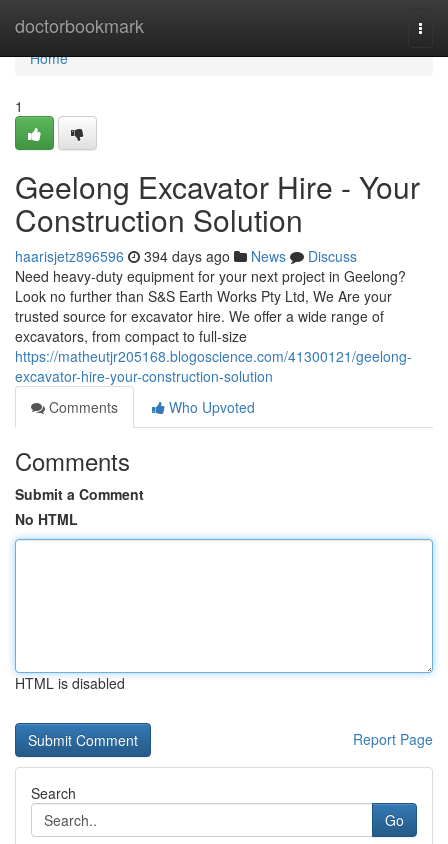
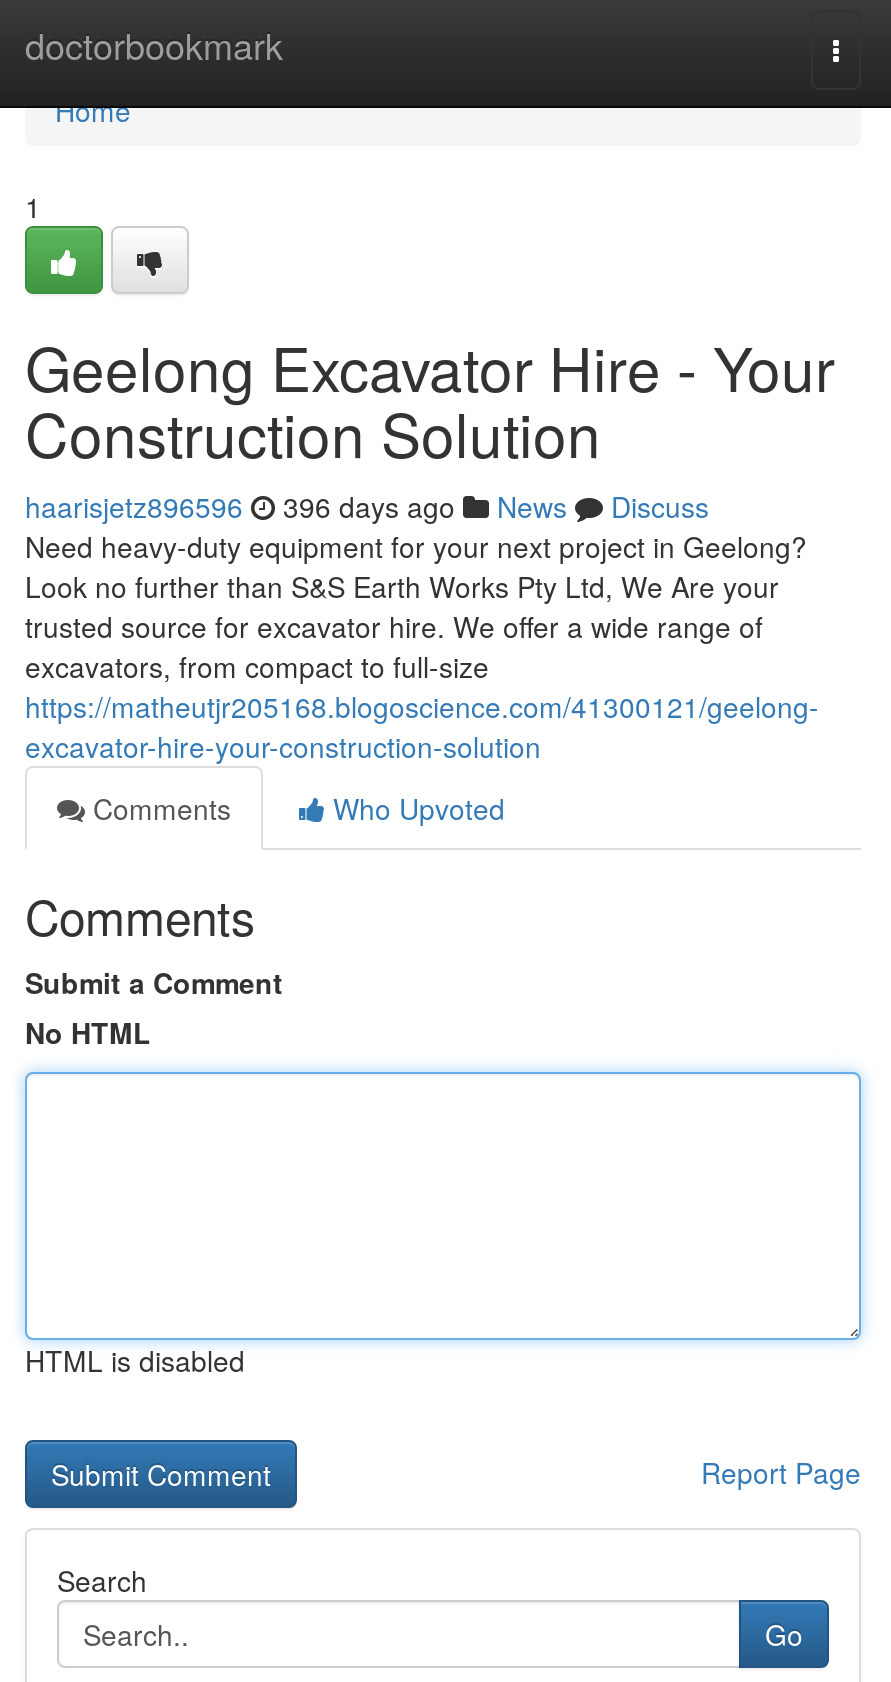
[15,246,357,266] haarisjetz896596 394 days ago News Discuss -> [25,486,709,526] haarisjetz896596 396 days ago News Discuss

